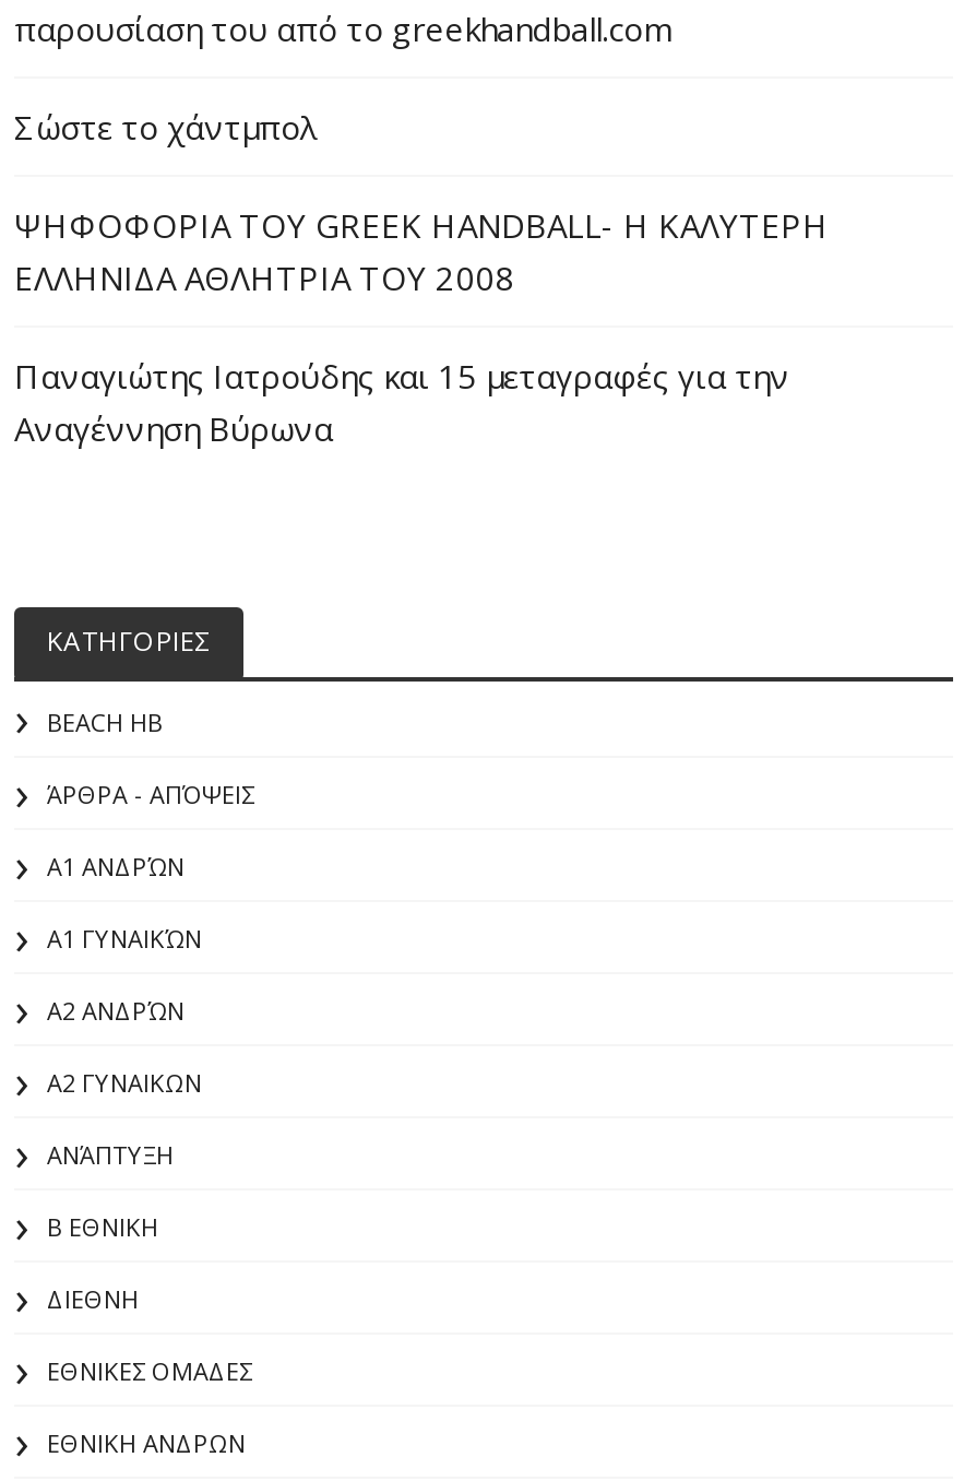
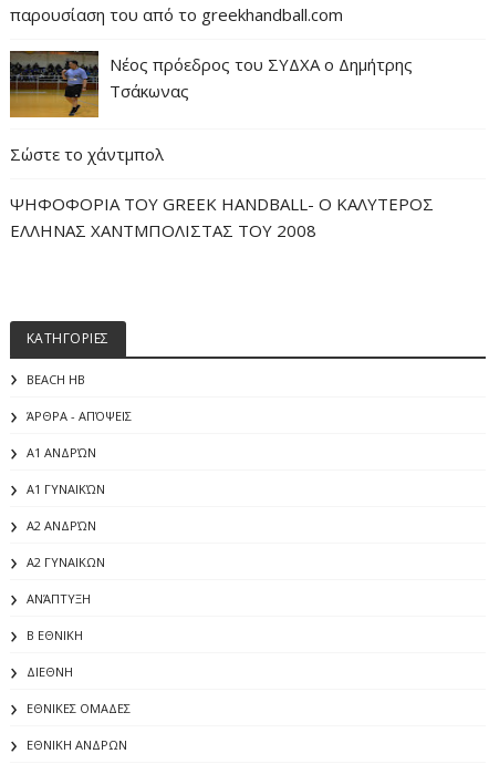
none -> [9,50,413,101] [image] | Νέος πρόεδρος του ΣΥΔΧΑ ο Δημήτρης | Τσάκωνας
moved [14,104,318,147] -> [10,142,164,164]: Σώστε το χάντμπολ
[14,202,829,449] ΨΗΦΟΦΟΡΙΑ ΤΟΥ GREEK HANDBALL- H ΚΑΛΥΤΕΡΗ | ΕΛΛΗΝΙΔΑ ΑΘΛΗΤΡΙΑ ΤΟΥ 2008 | Παναγιώτης Ιατρούδης και 15 μεταγραφές για την | Αναγέννηση Βύρωνα -> [10,192,434,241] ΨΗΦΟΦΟΡΙΑ ΤΟΥ GREEK HANDBALL- O ΚΑΛΥΤΕΡΟΣ | ΕΛΛΗΝΑΣ ΧΑΝΤΜΠΟΛΙΣΤΑΣ ΤΟΥ 2008

